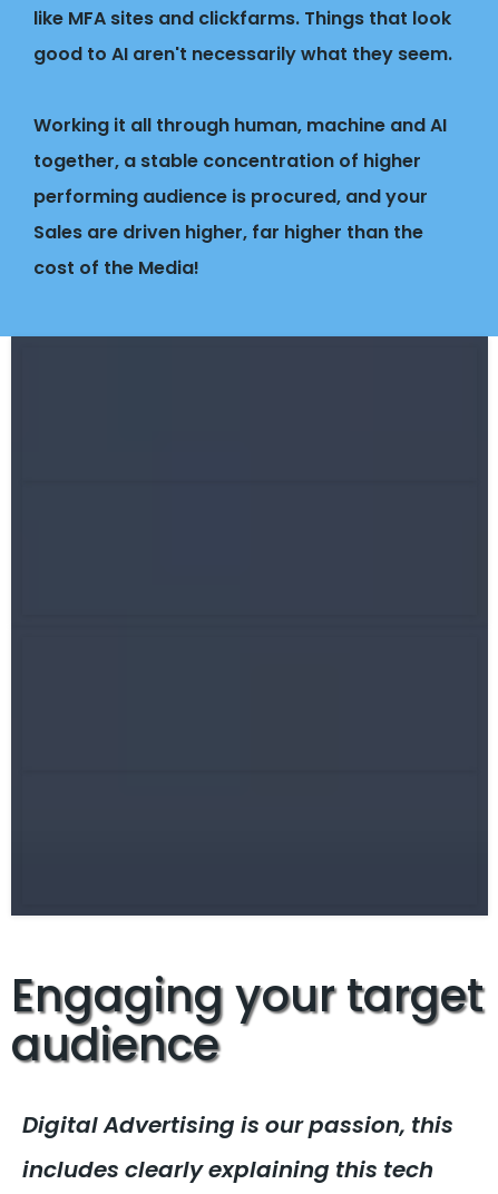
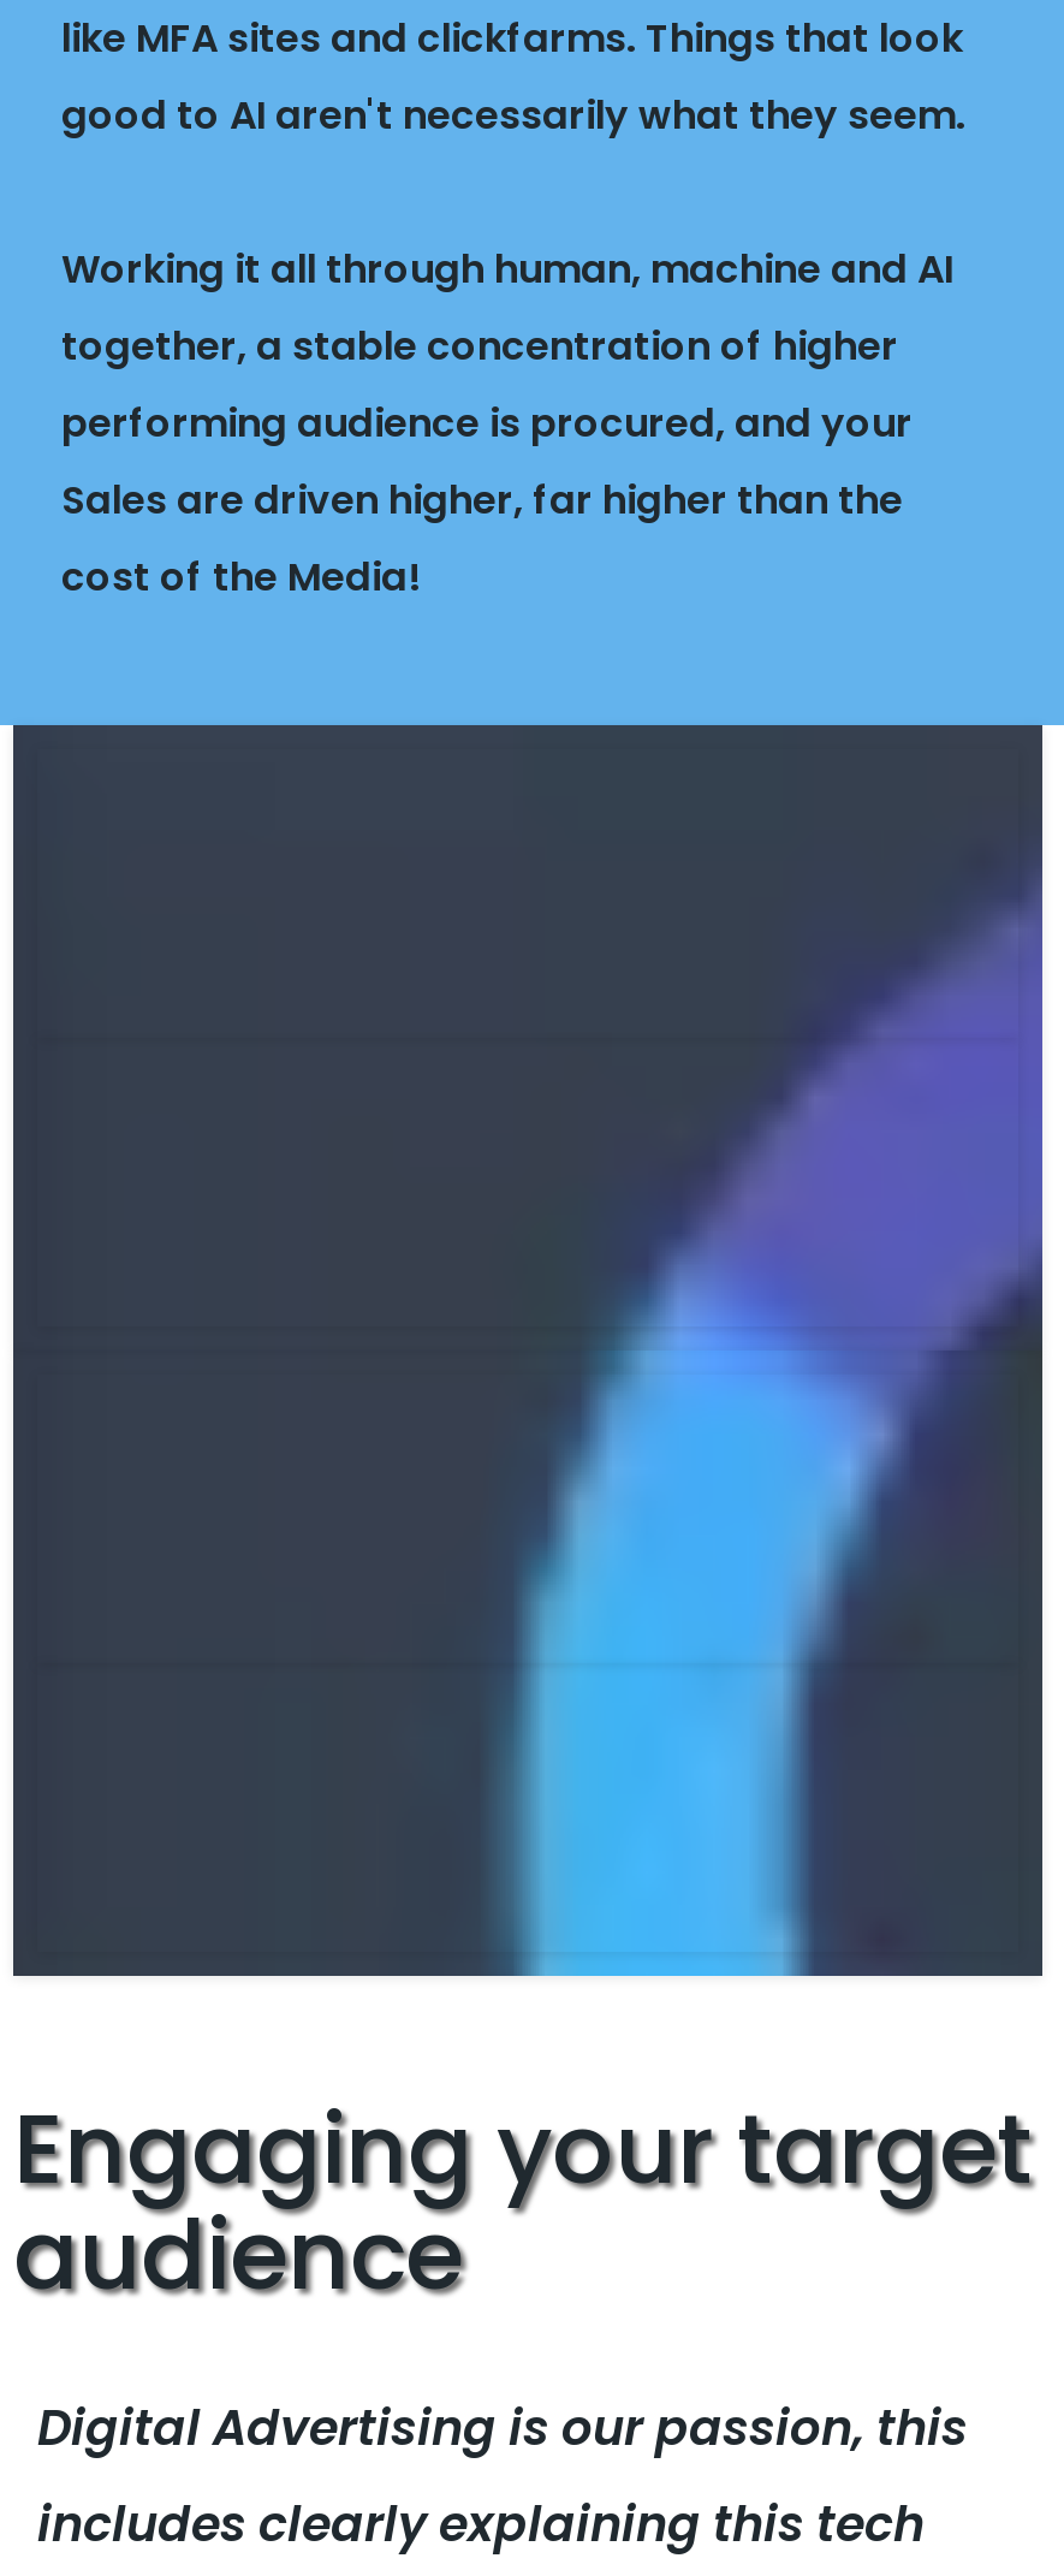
none -> [489,867,1045,1978] [image]

